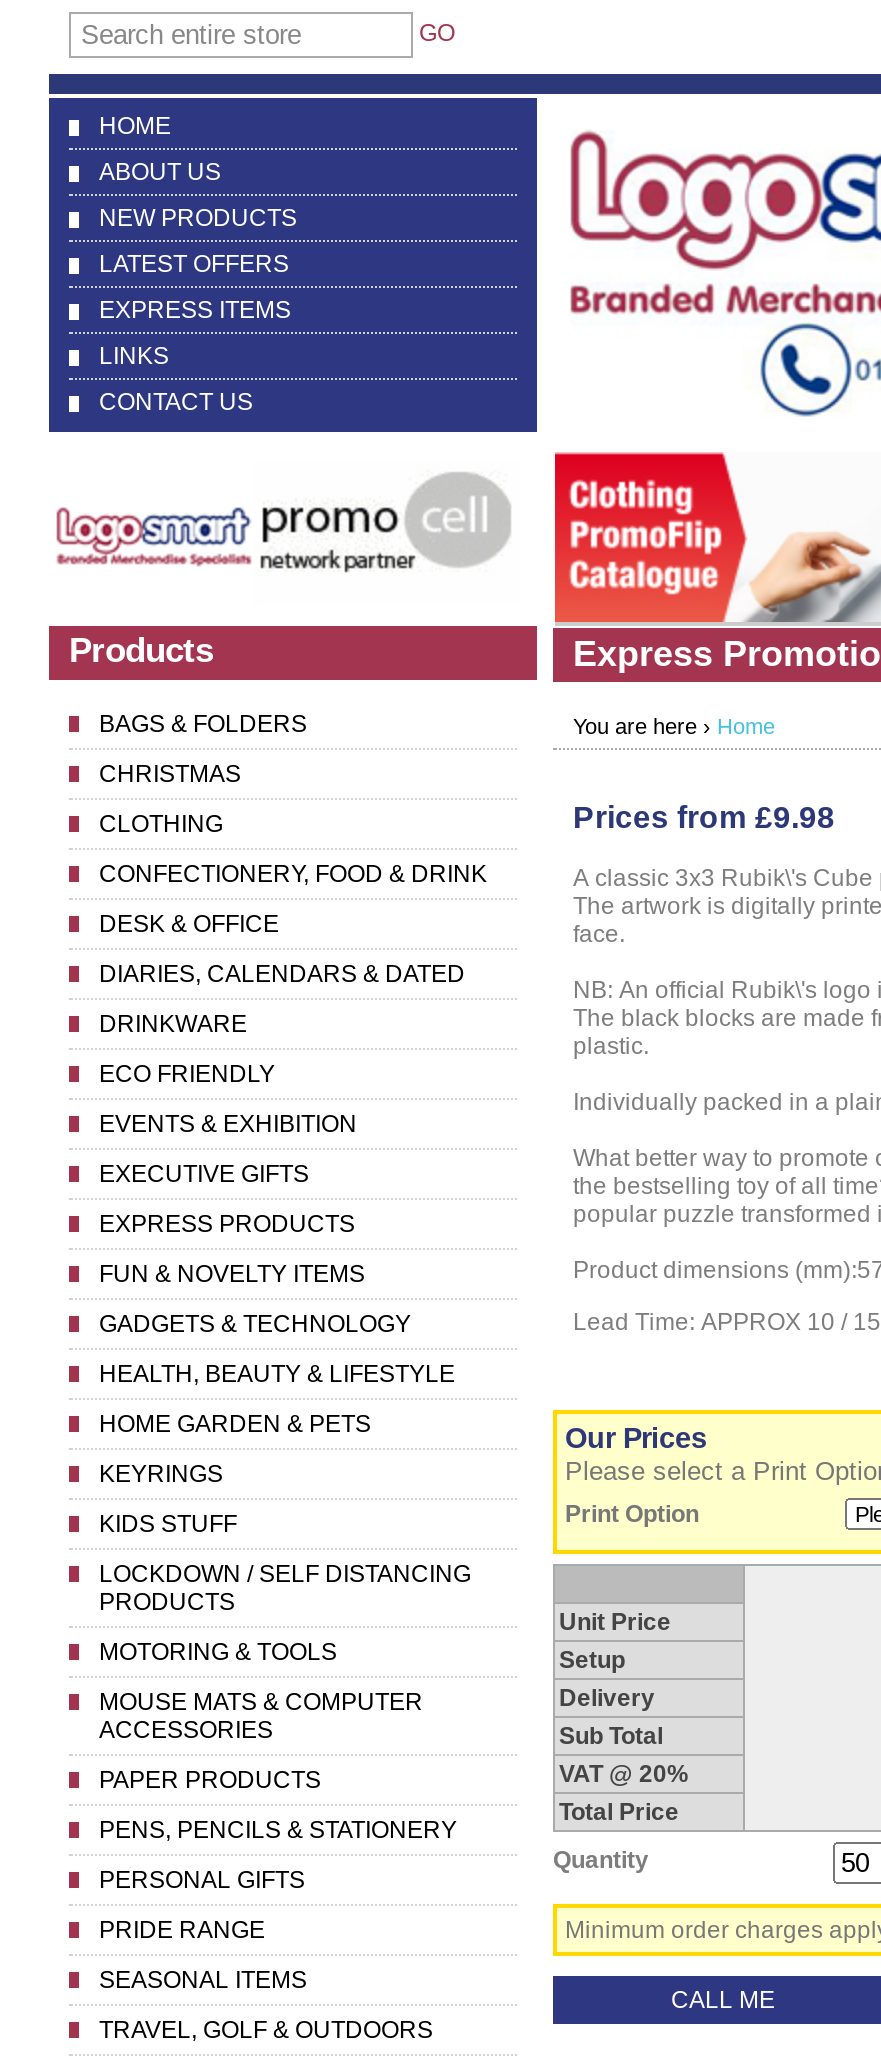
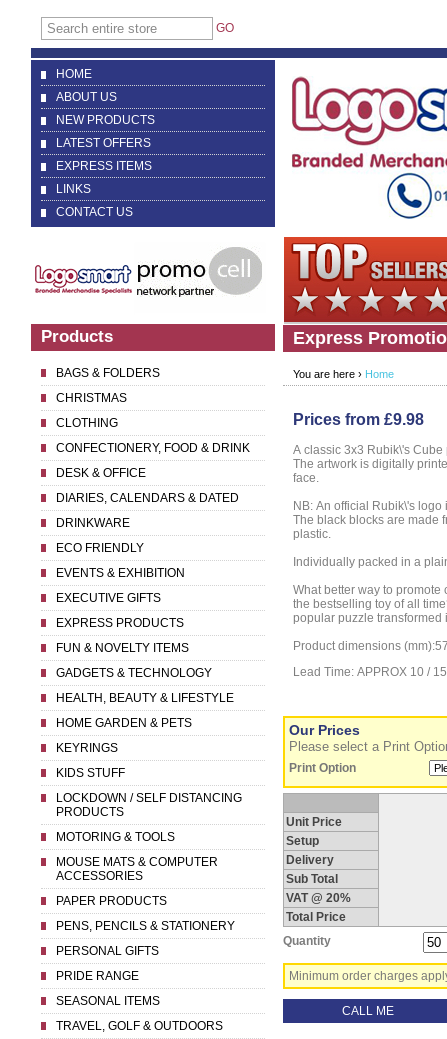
[555,452,875,624] [image] -> [284,236,444,323] [image]

